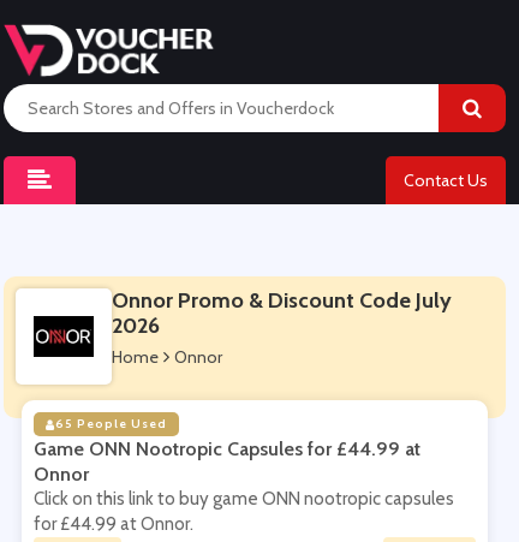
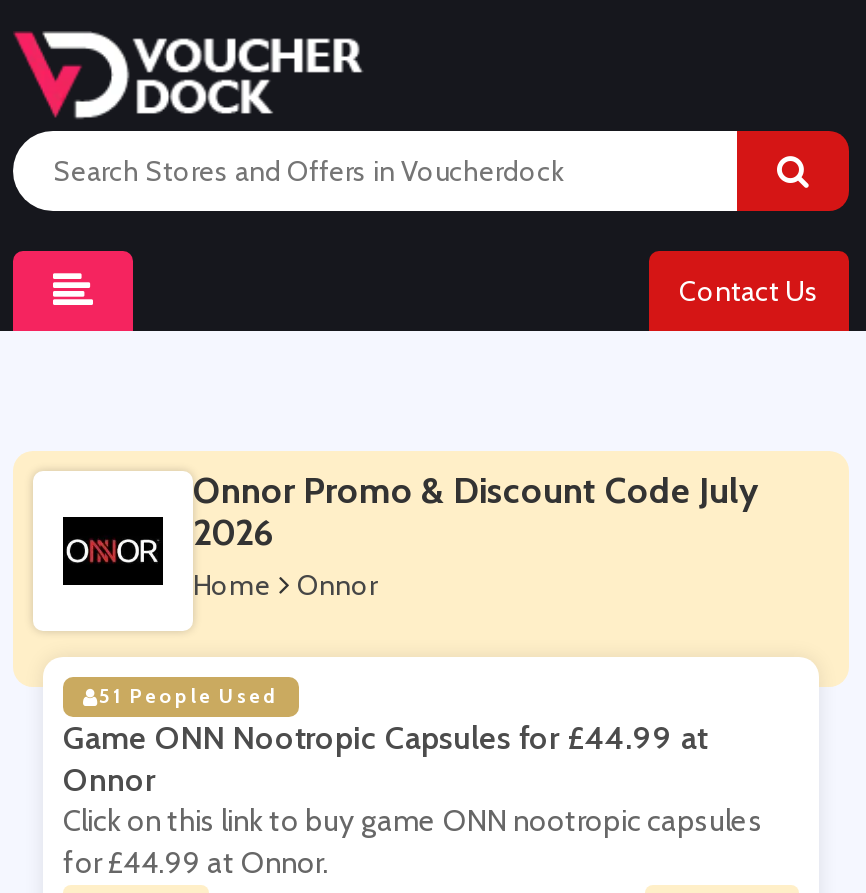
[55,416,167,431] 65 People Used -> [99,683,279,709] 51 People Used

